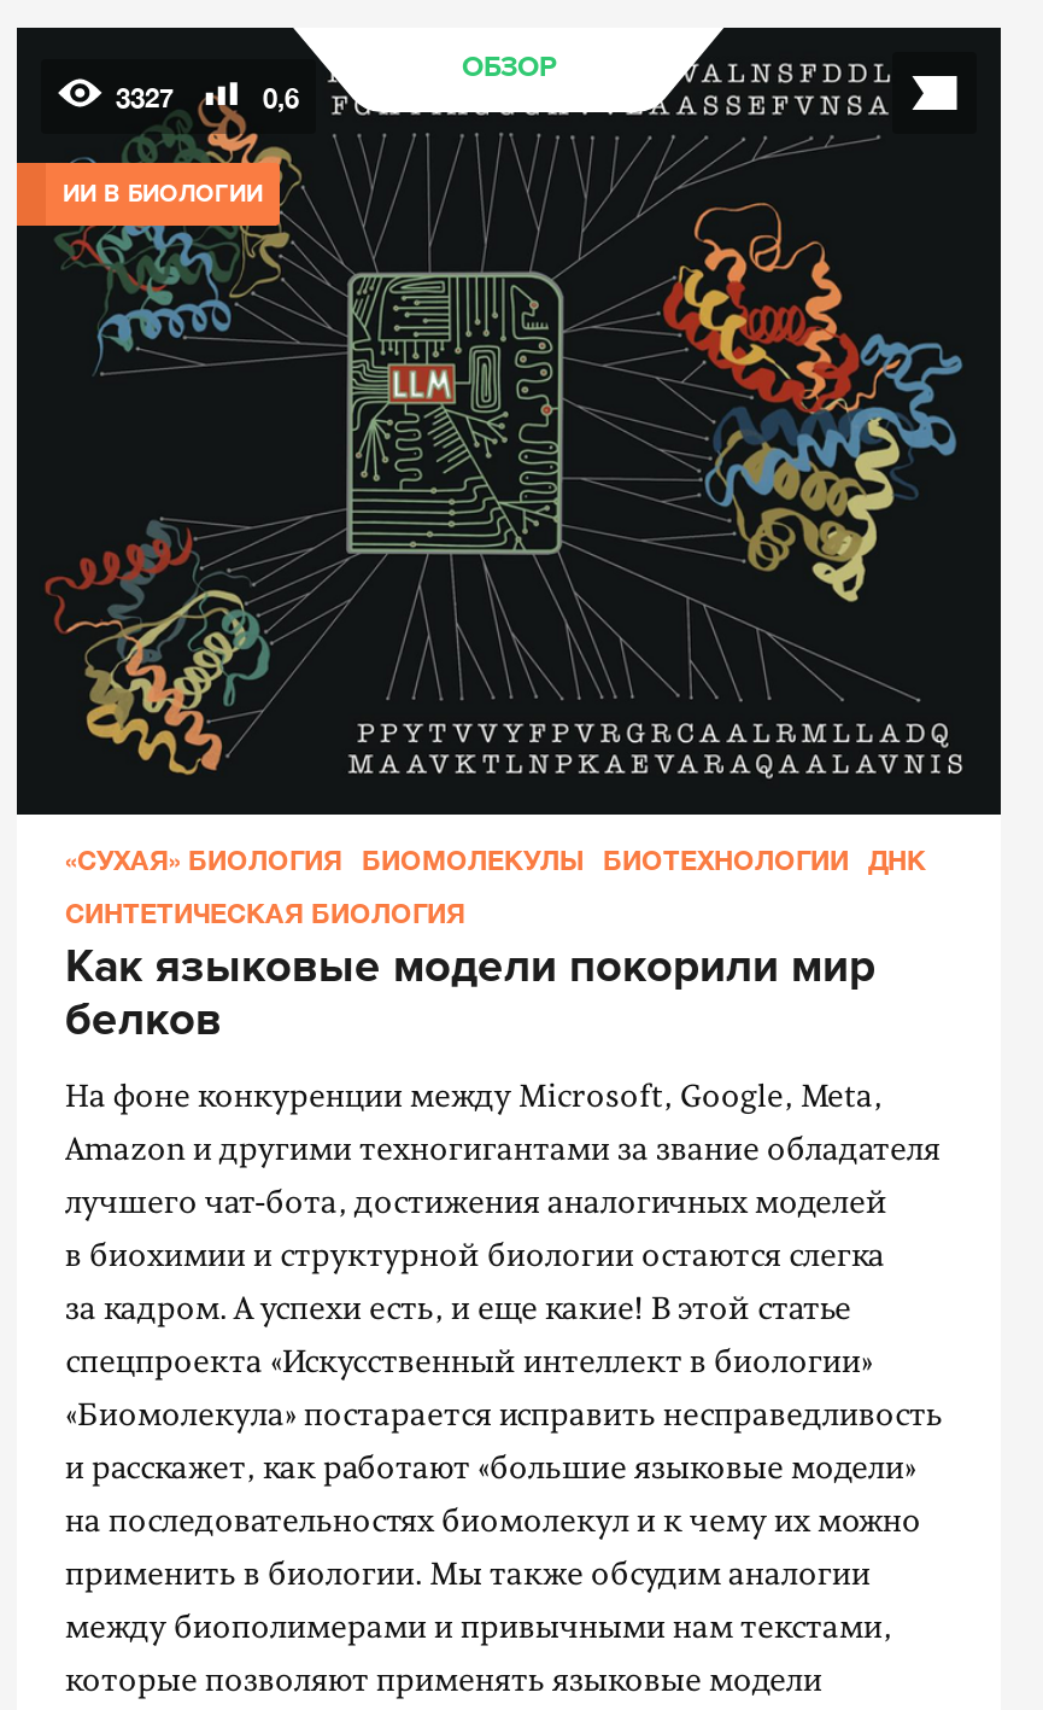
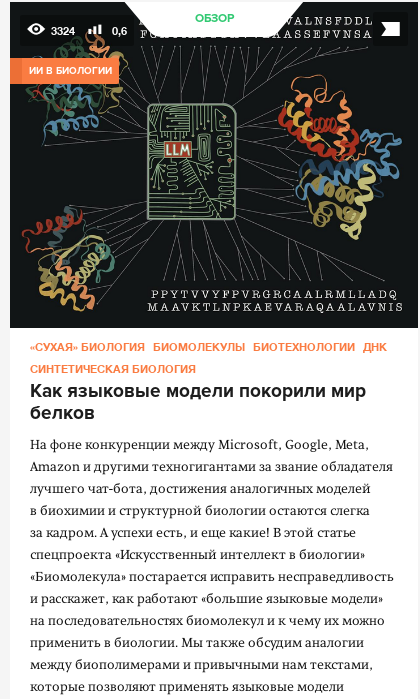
[116,81,174,113] 3327 -> [51,24,75,37] 3324

